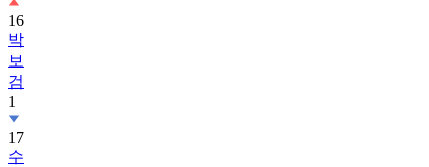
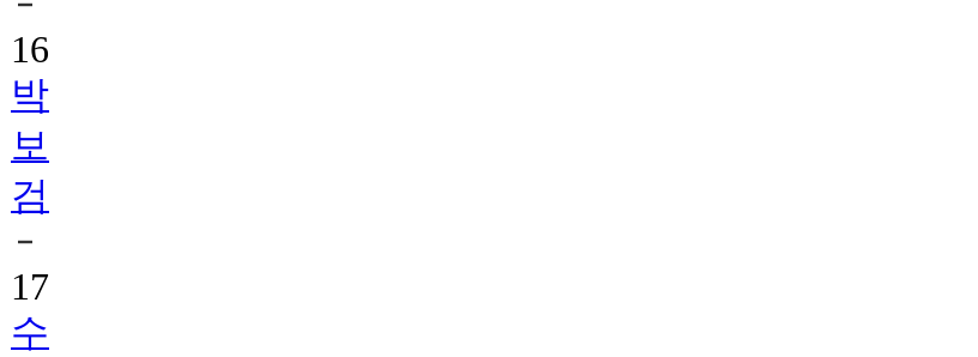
[8,93,16,110] 1 -> none

